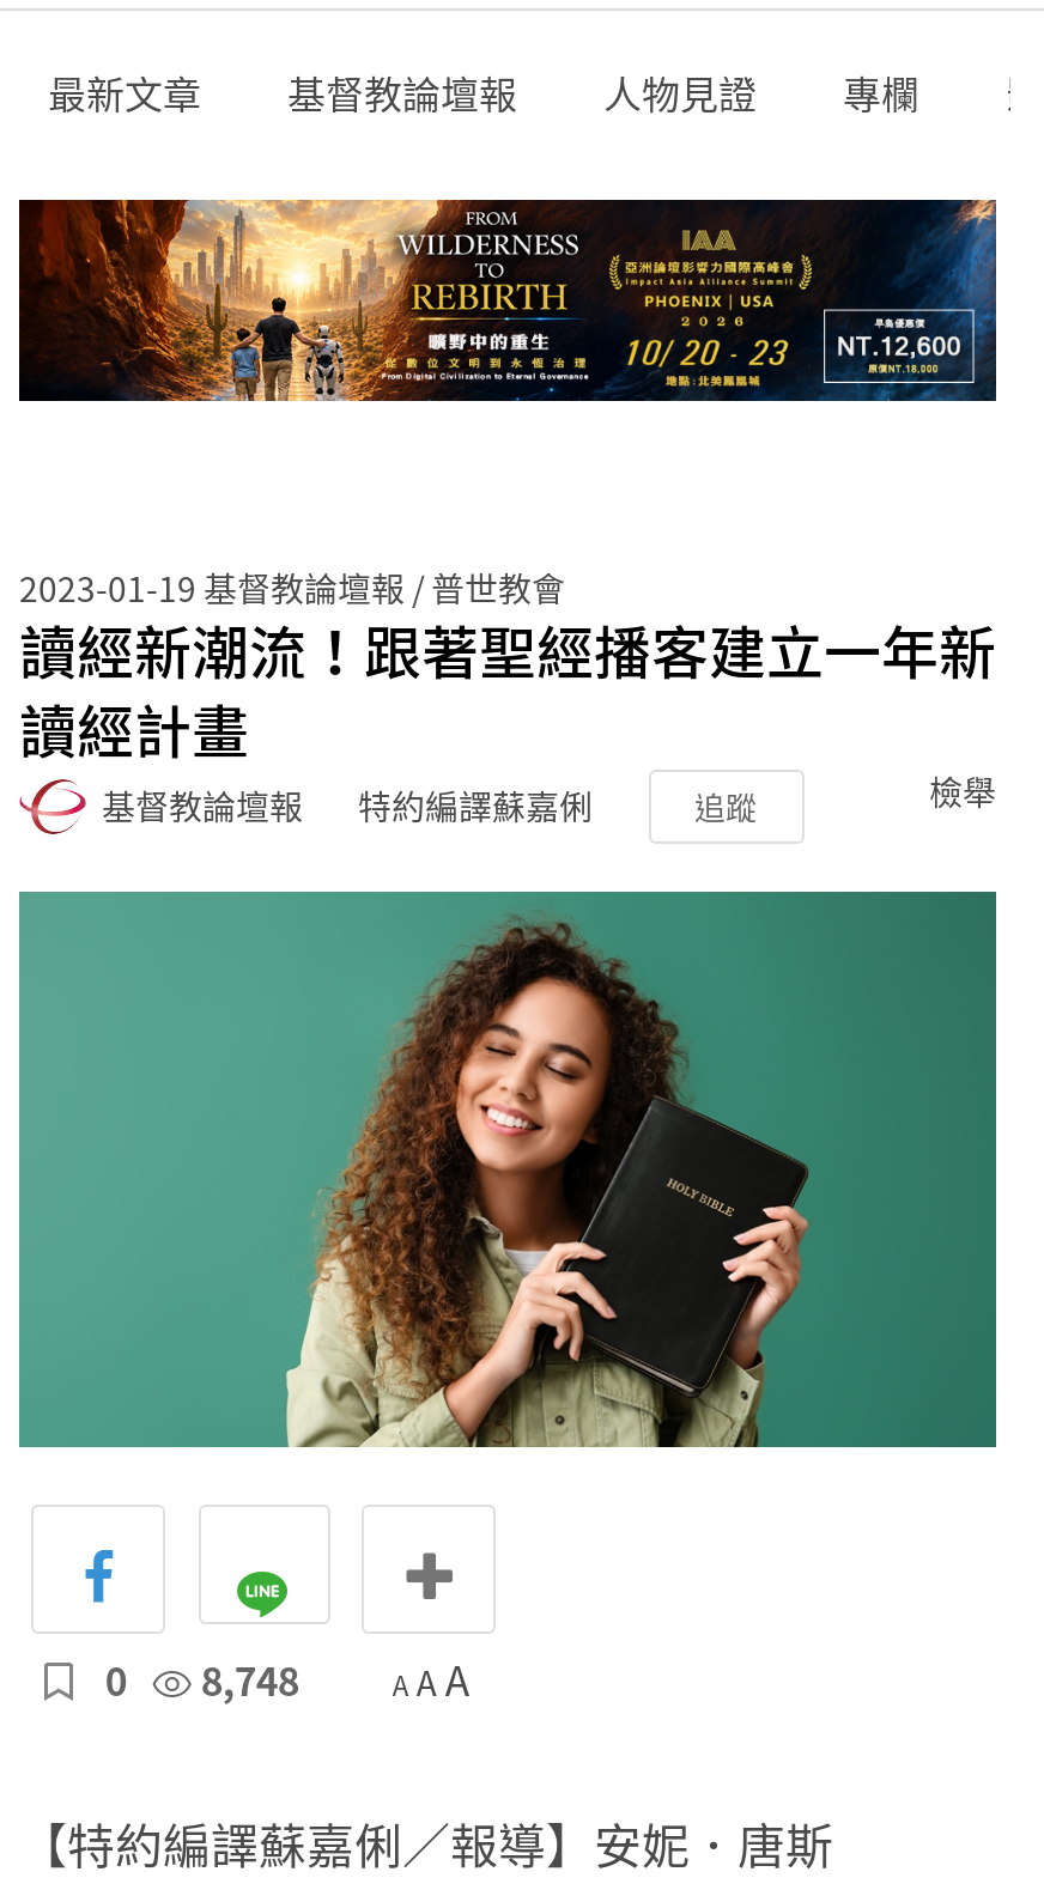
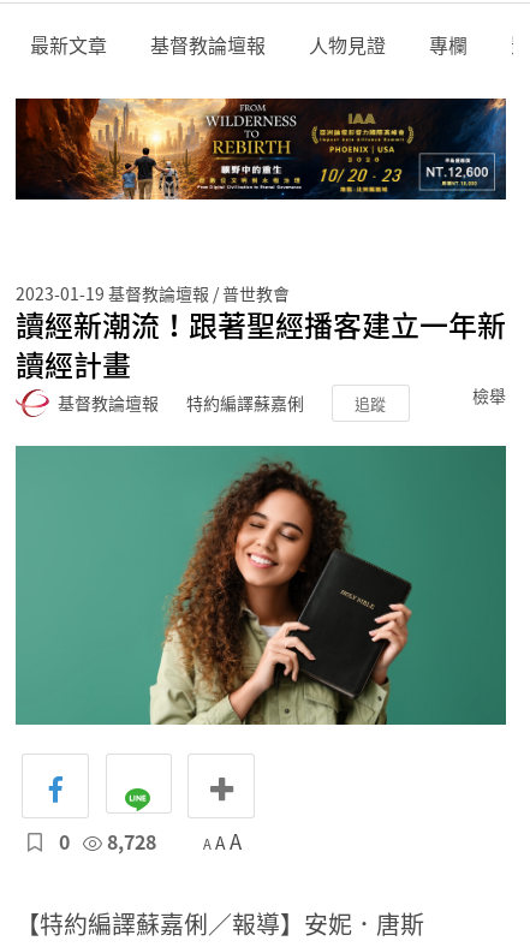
[96,1650,469,1707] 0 8,748 A A A -> [54,826,241,855] 0 8,728 A A A

